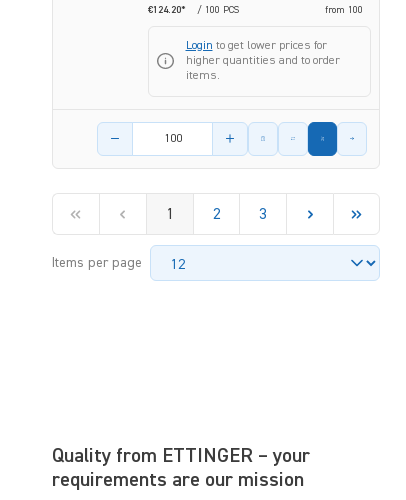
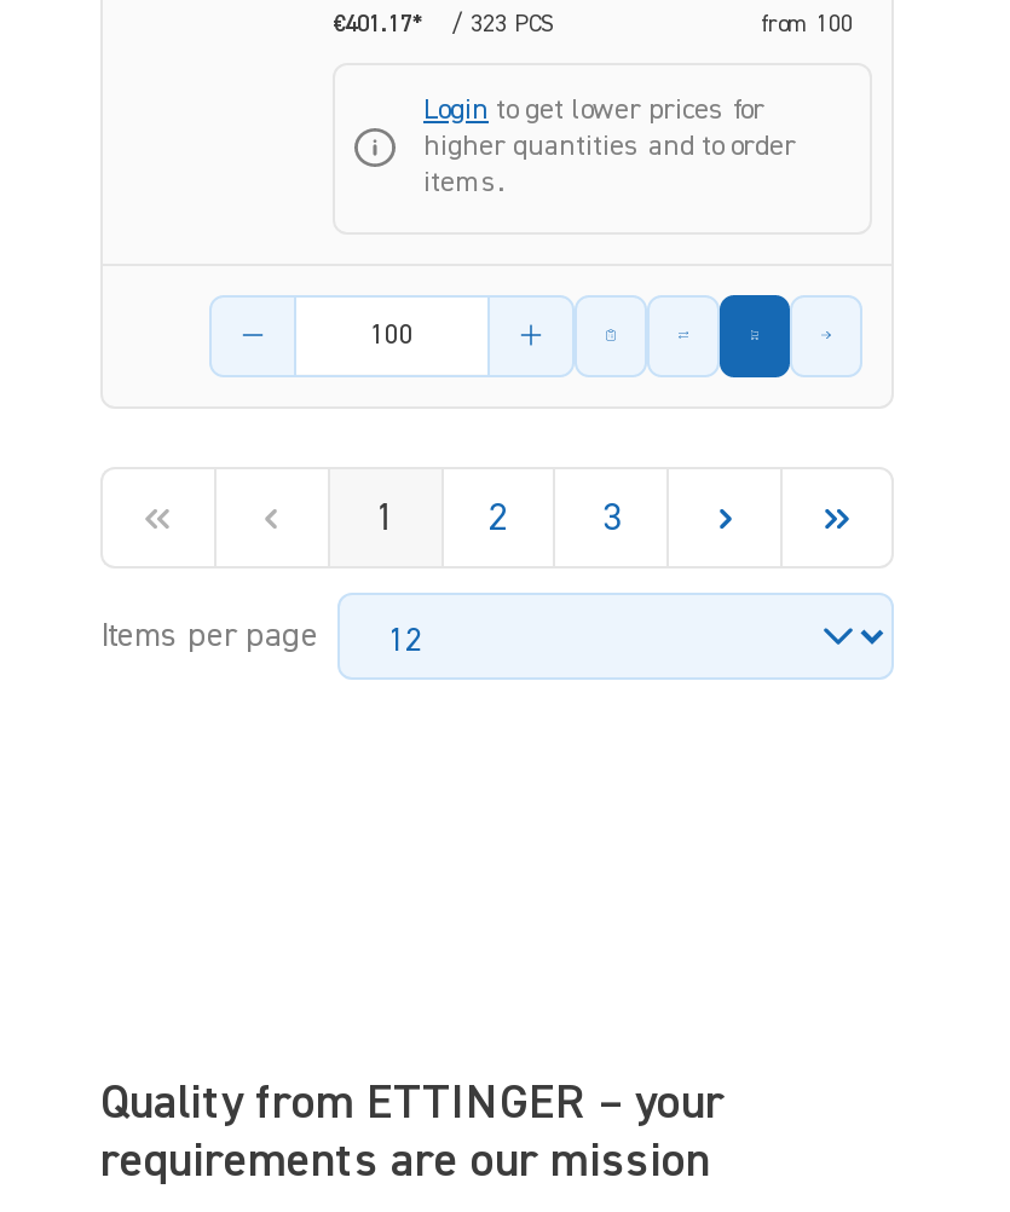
[148,4,189,14] €124.20* -> [333,11,432,35] €401.17*
[197,4,239,14] / 100 PCS -> [451,11,553,35] / 323 PCS

